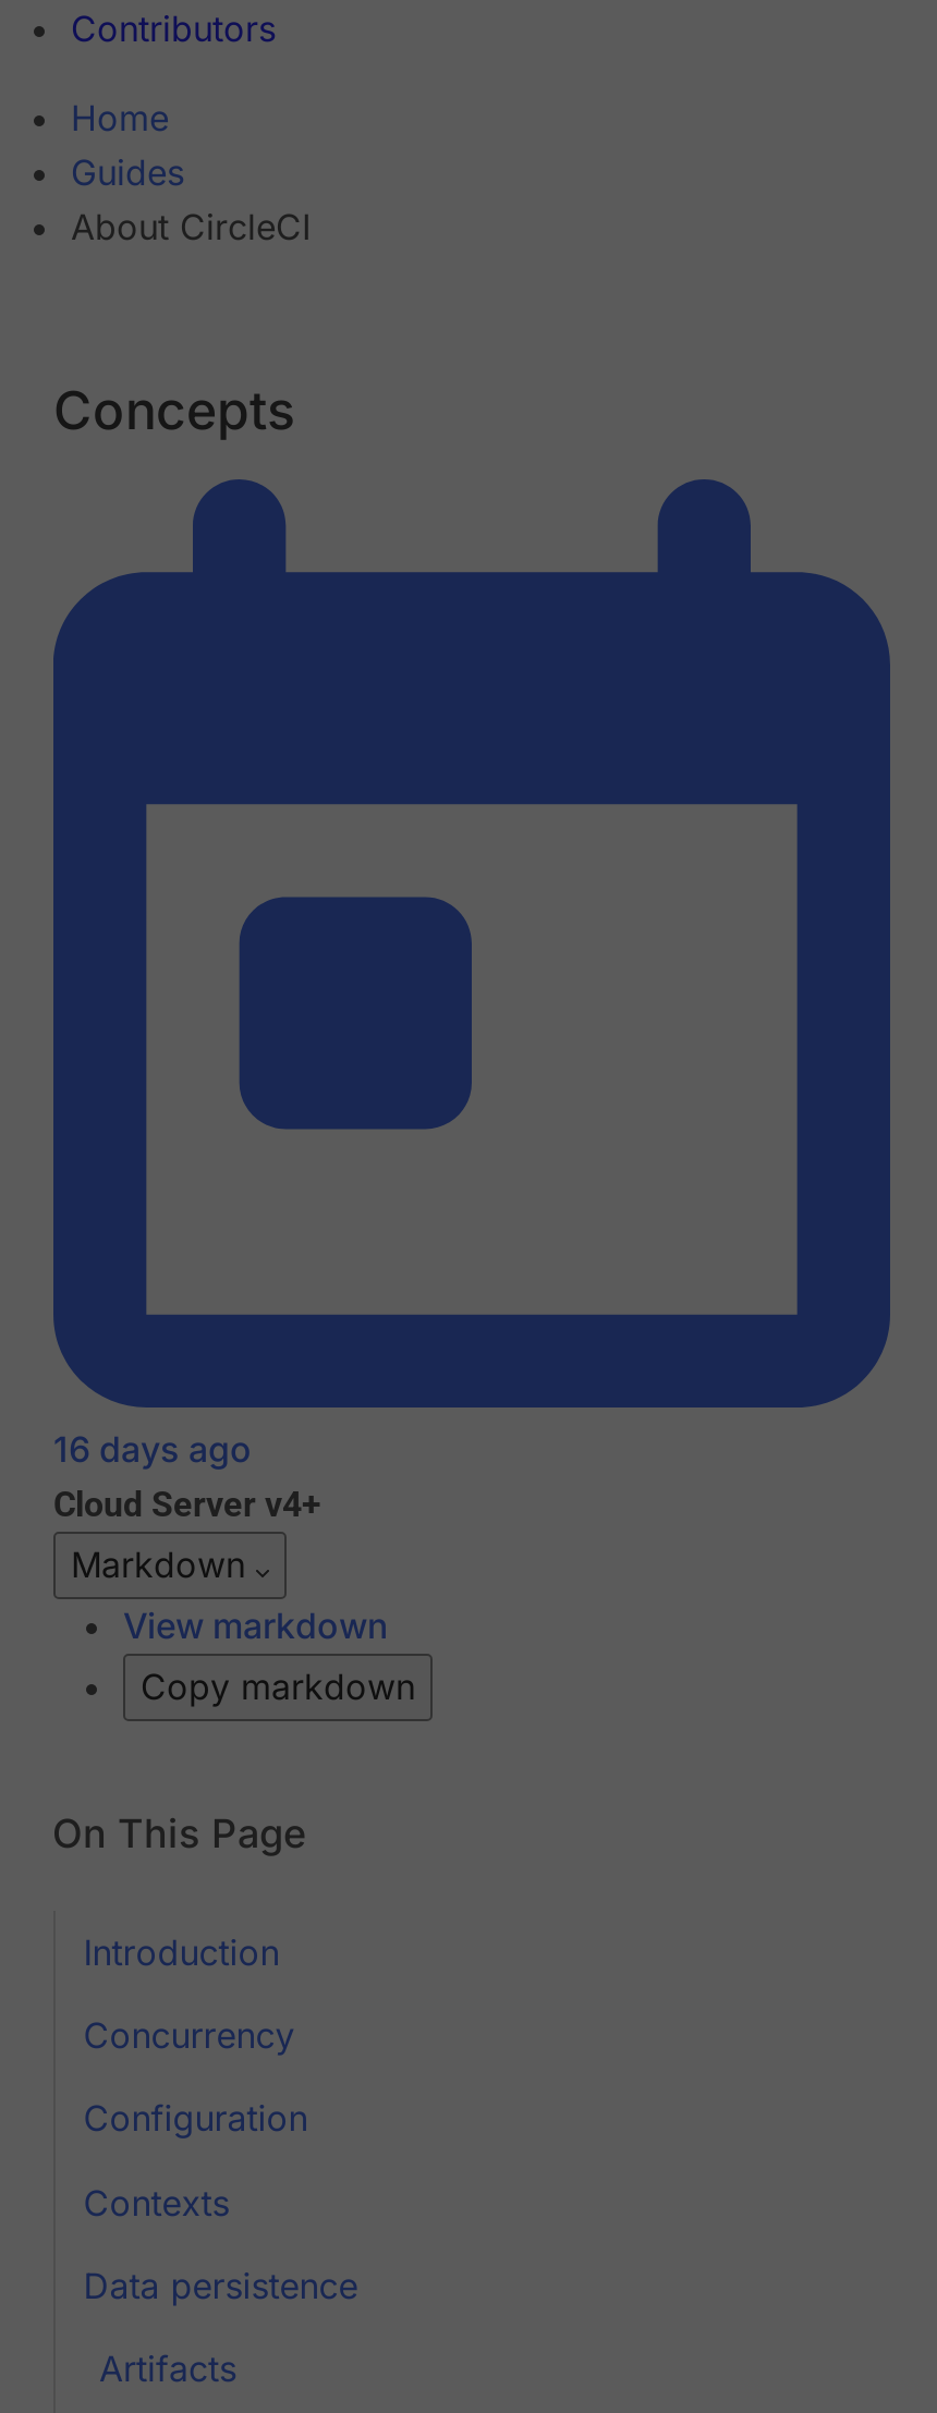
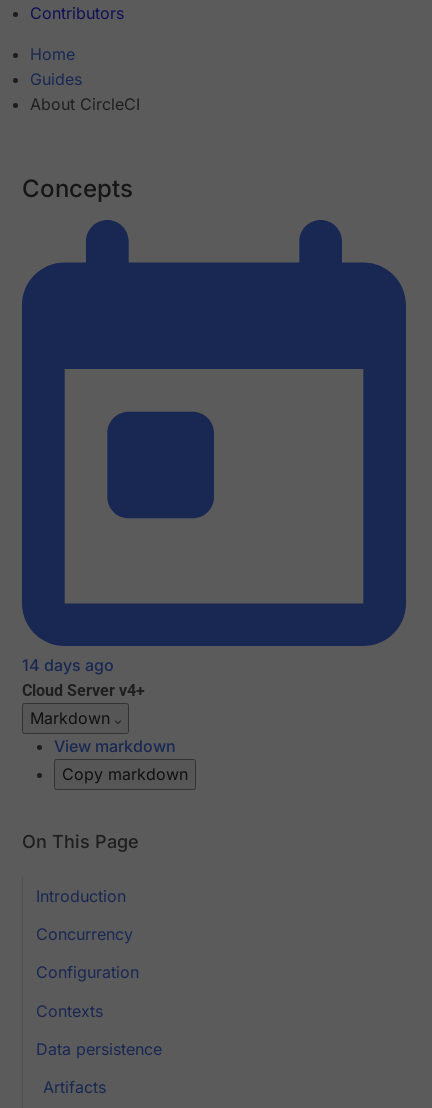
[53,1428,252,1472] 16 days ago -> [22,655,114,675] 14 days ago

